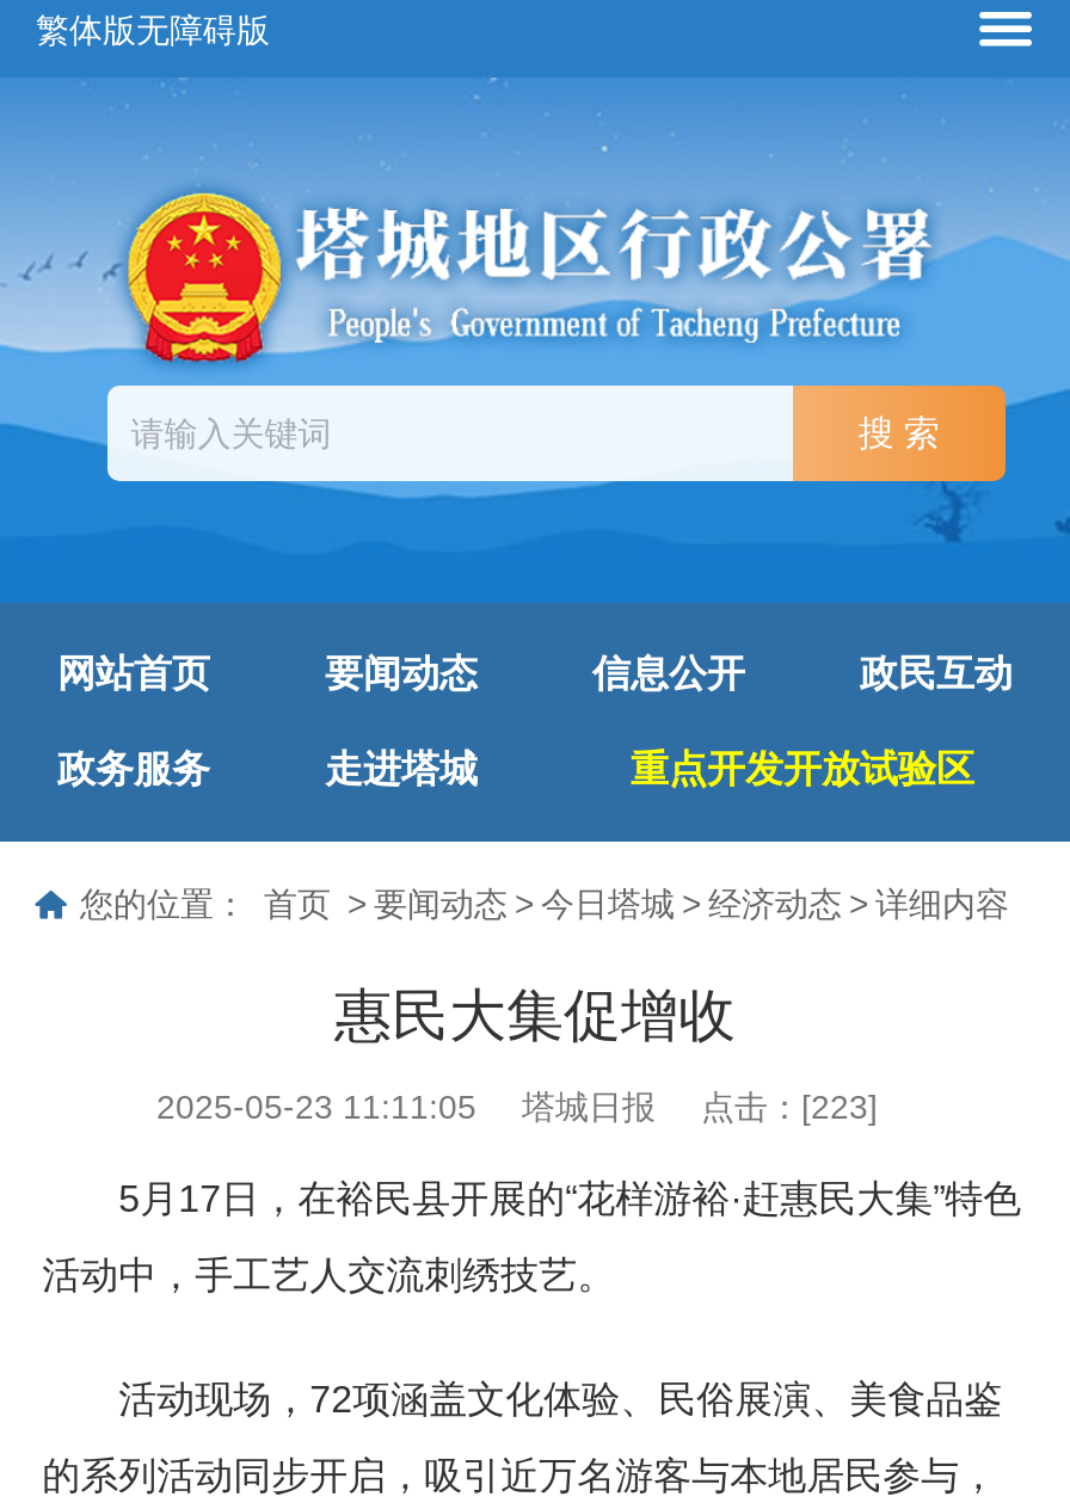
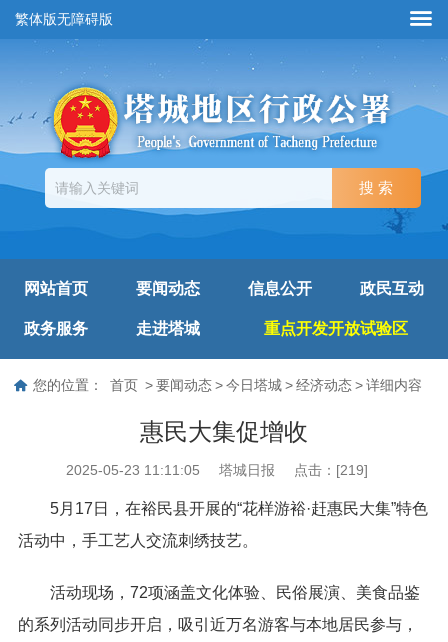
[156,1088,878,1126] 2025-05-23 11:11:05 塔城日报 点击：[223] -> [65,462,367,478] 2025-05-23 11:11:05 塔城日报 点击：[219]

